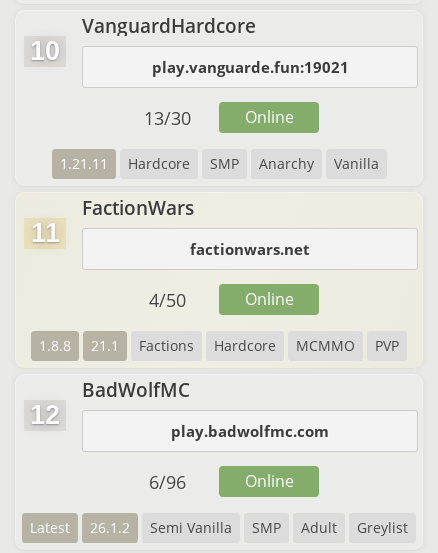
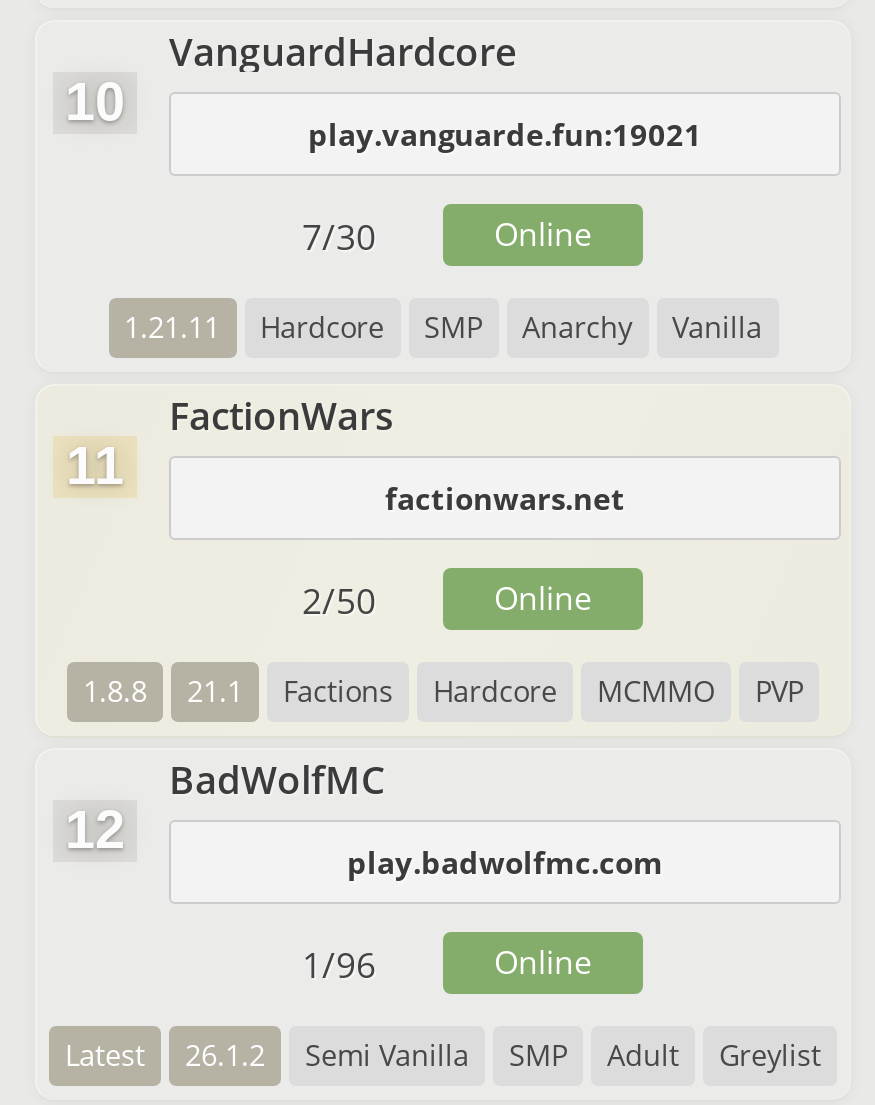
[143,105,190,129] 13/30 -> [302,211,376,259] 7/30
[148,287,185,311] 4/50 -> [302,575,376,623] 2/50
[148,469,185,493] 6 /96 -> [302,939,376,987] 1 /96

